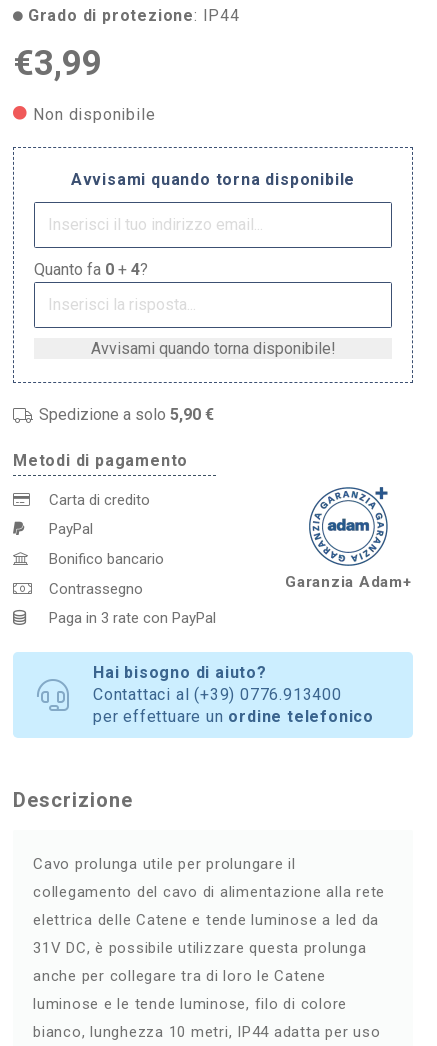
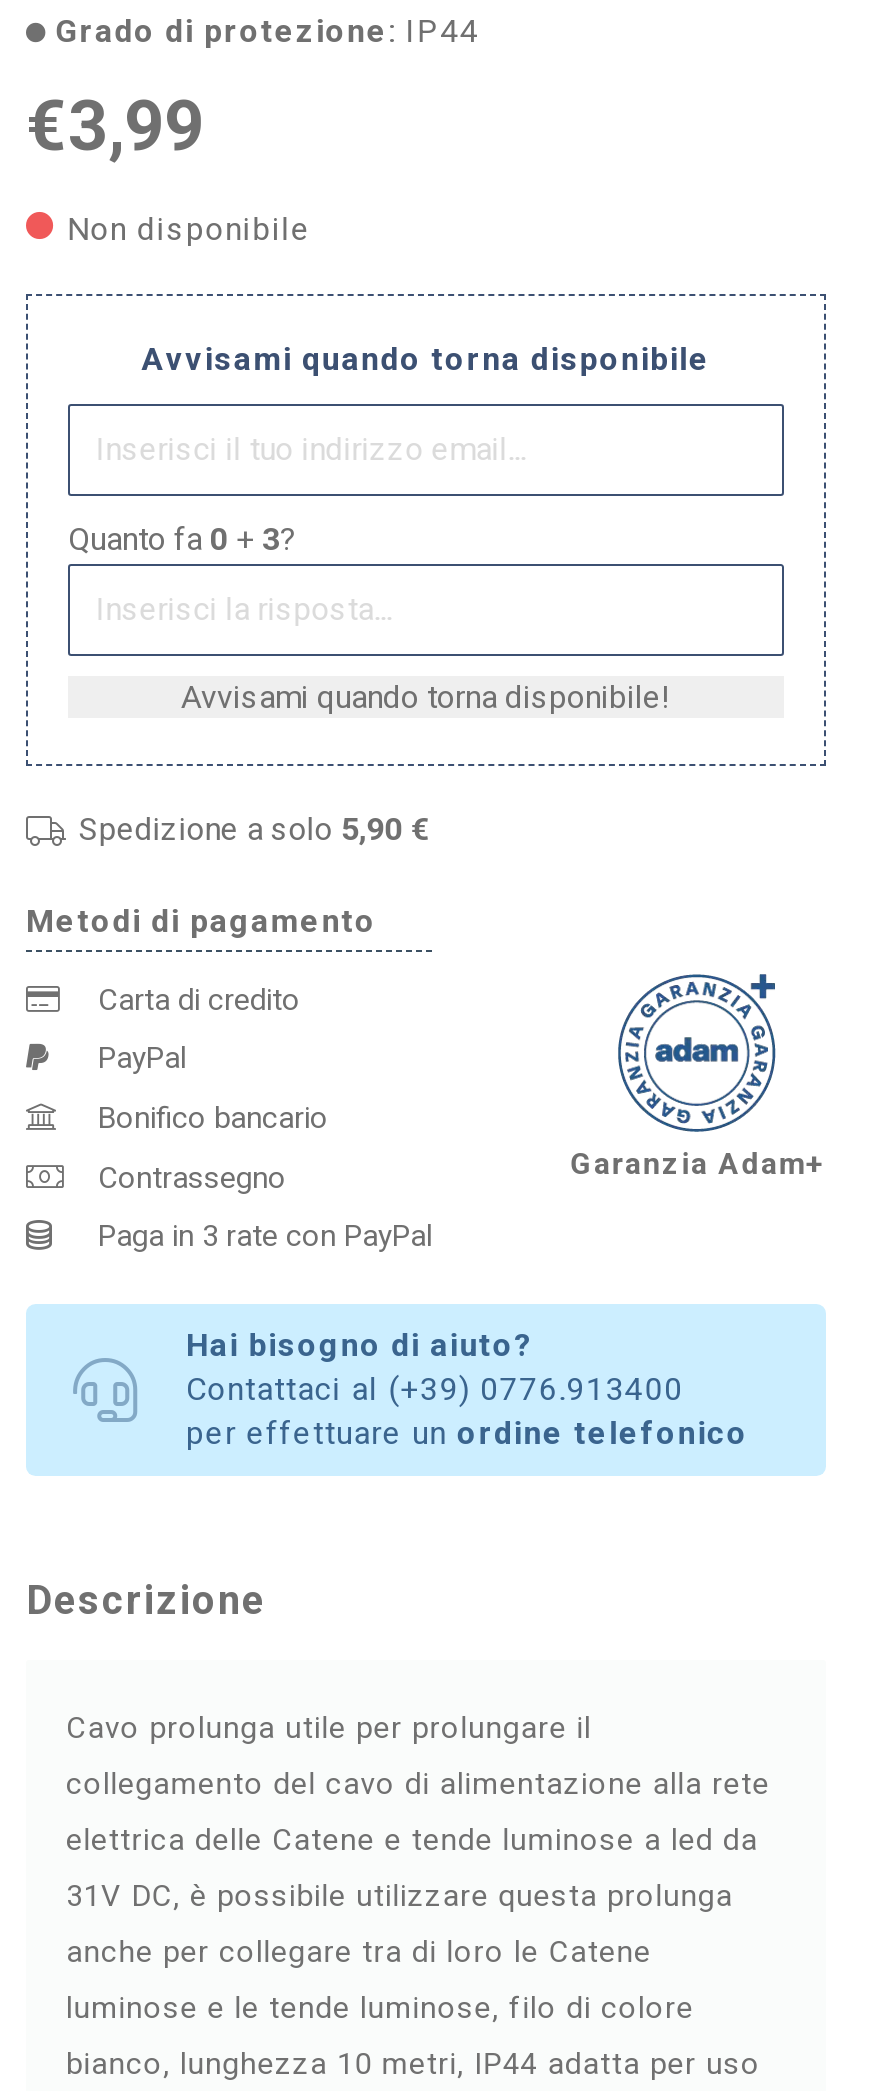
[34,260,148,279] Quanto fa 0 + 4? -> [68,520,296,558] Quanto fa 0 + 3?

